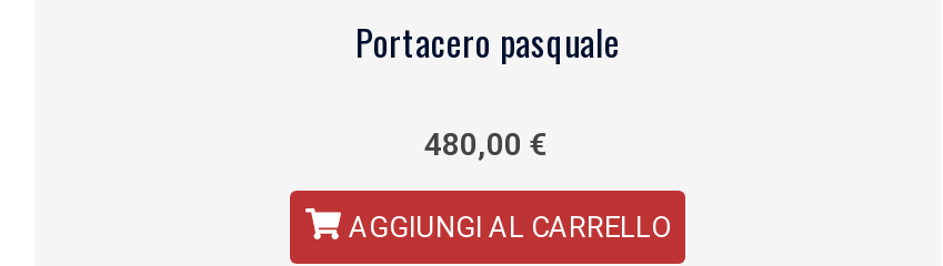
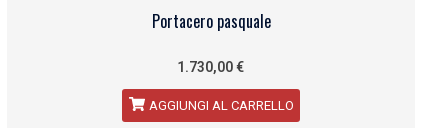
[424,125,546,161] 480,00 € -> [176,59,243,75] 1.730,00 €

